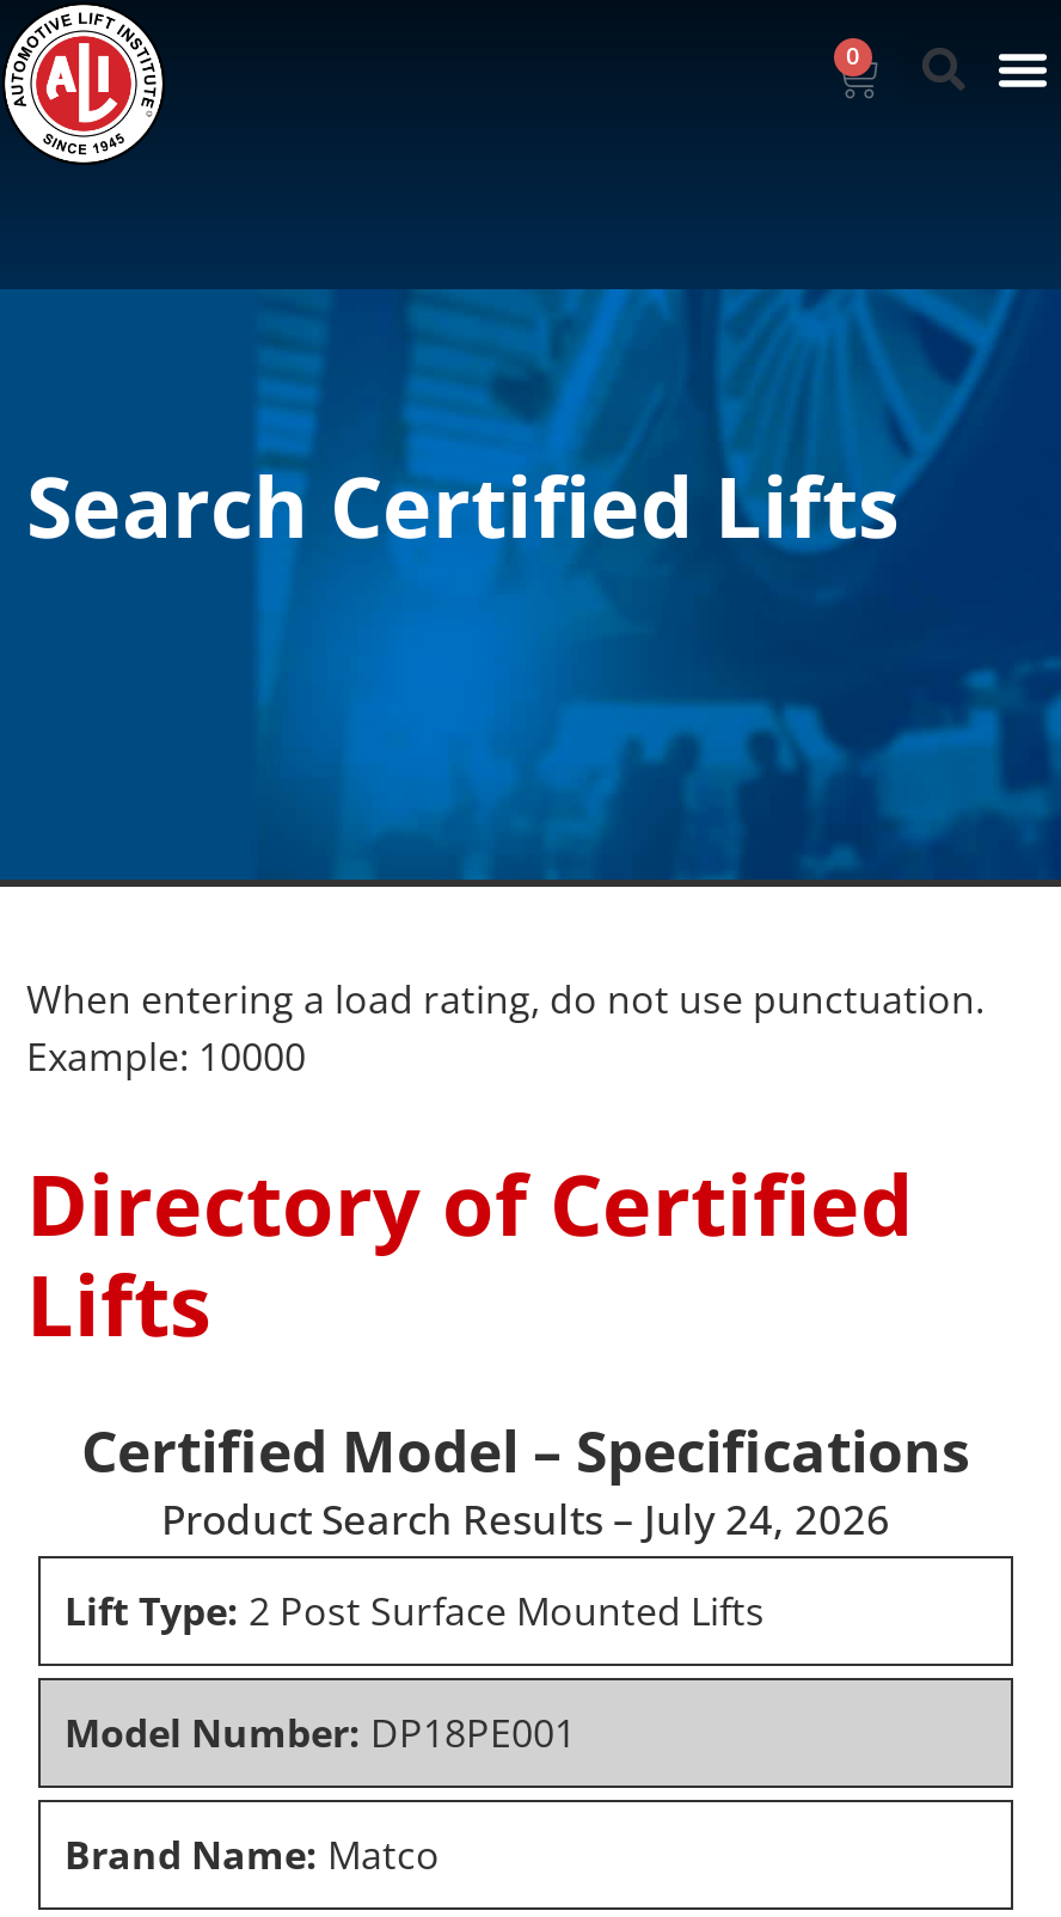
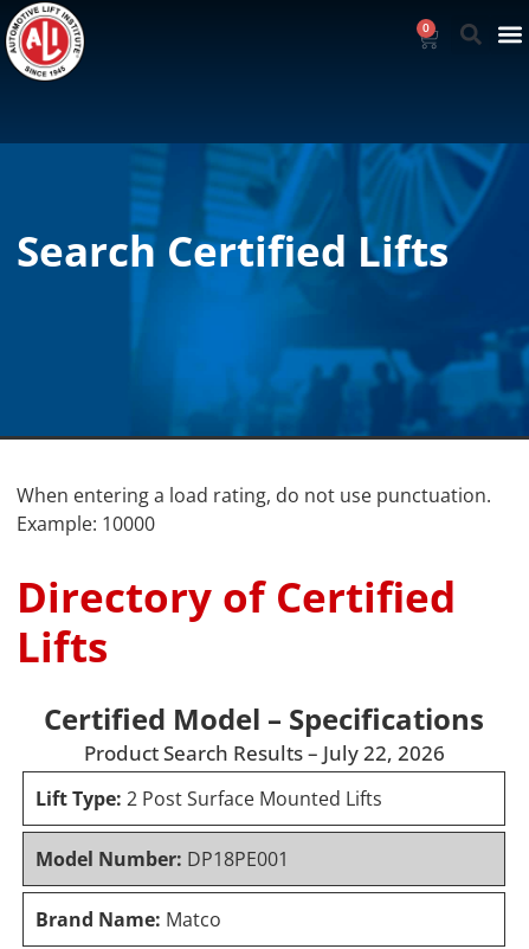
[161,1491,890,1546] Product Search Results – July 24, 2026 -> [83,739,444,766] Product Search Results – July 22, 2026

